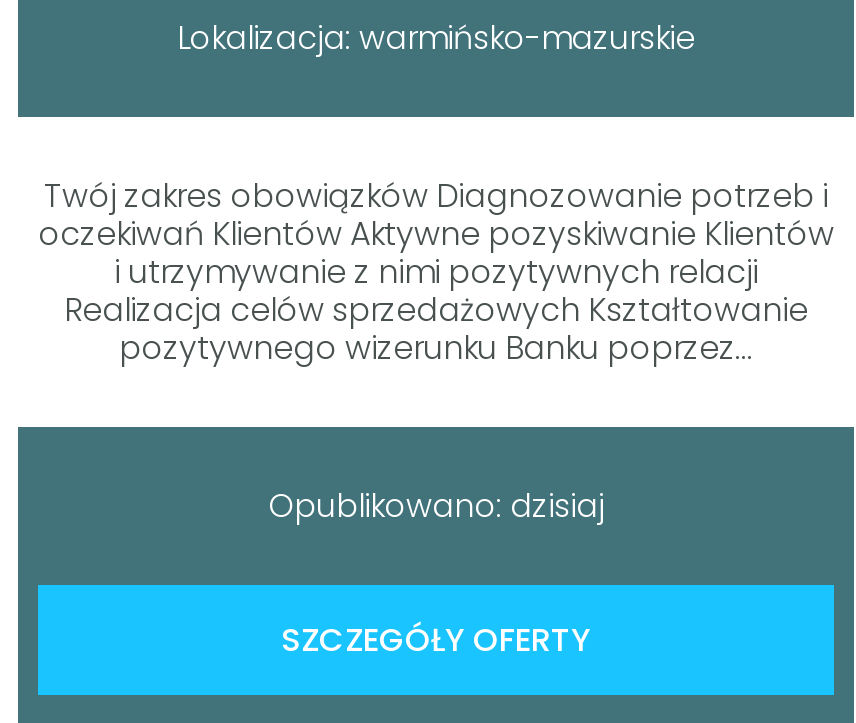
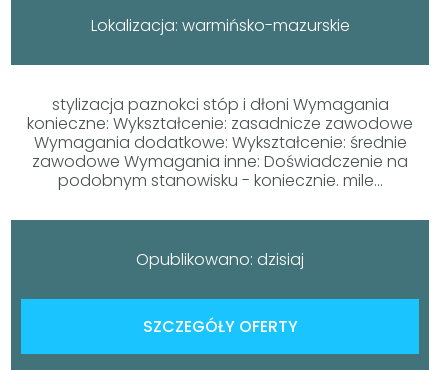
[38,172,834,370] Twój zakres obowiązków Diagnozowanie potrzeb i | oczekiwań Klientów Aktywne pozyskiwanie Klientów | i utrzymywanie z nimi pozytywnych relacji | Realizacja celów sprzedażowych Kształtowanie | pozytywnego wizerunku Banku poprzez... -> [27,93,413,192] stylizacja paznokci stóp i dłoni Wymagania | konieczne: Wykształcenie: zasadnicze zawodowe | Wymagania dodatkowe: Wykształcenie: średnie | zawodowe Wymagania inne: Doświadczenie na | podobnym stanowisku - koniecznie. mile...

